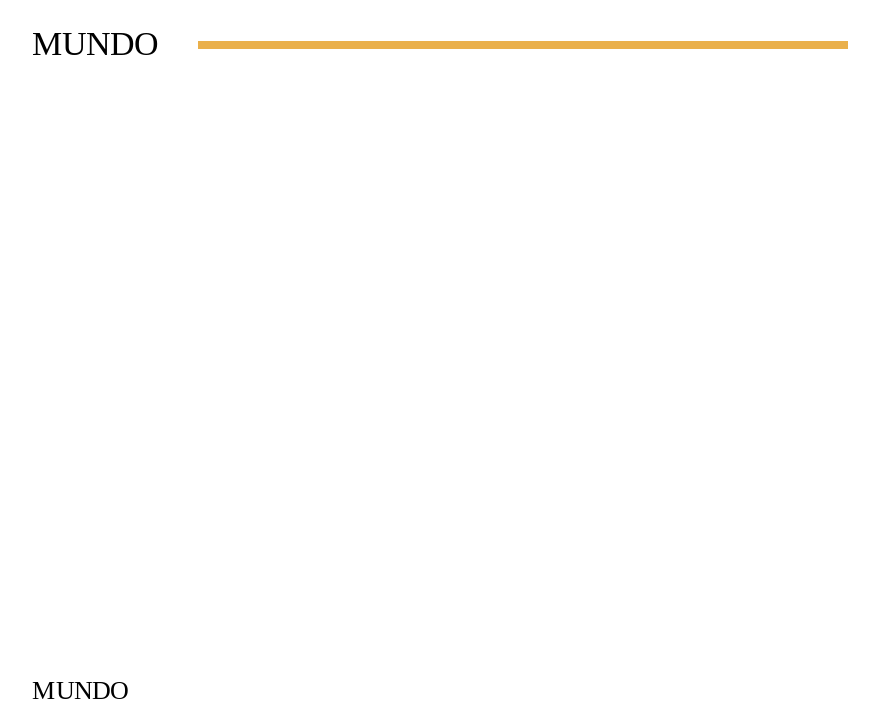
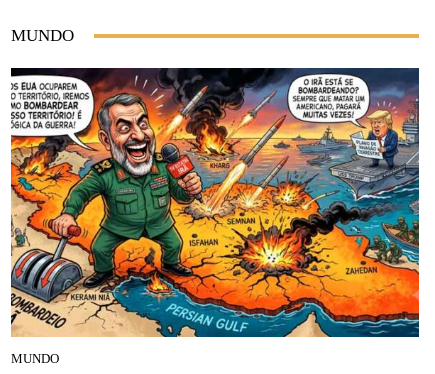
none -> [10,67,420,338] [image]

